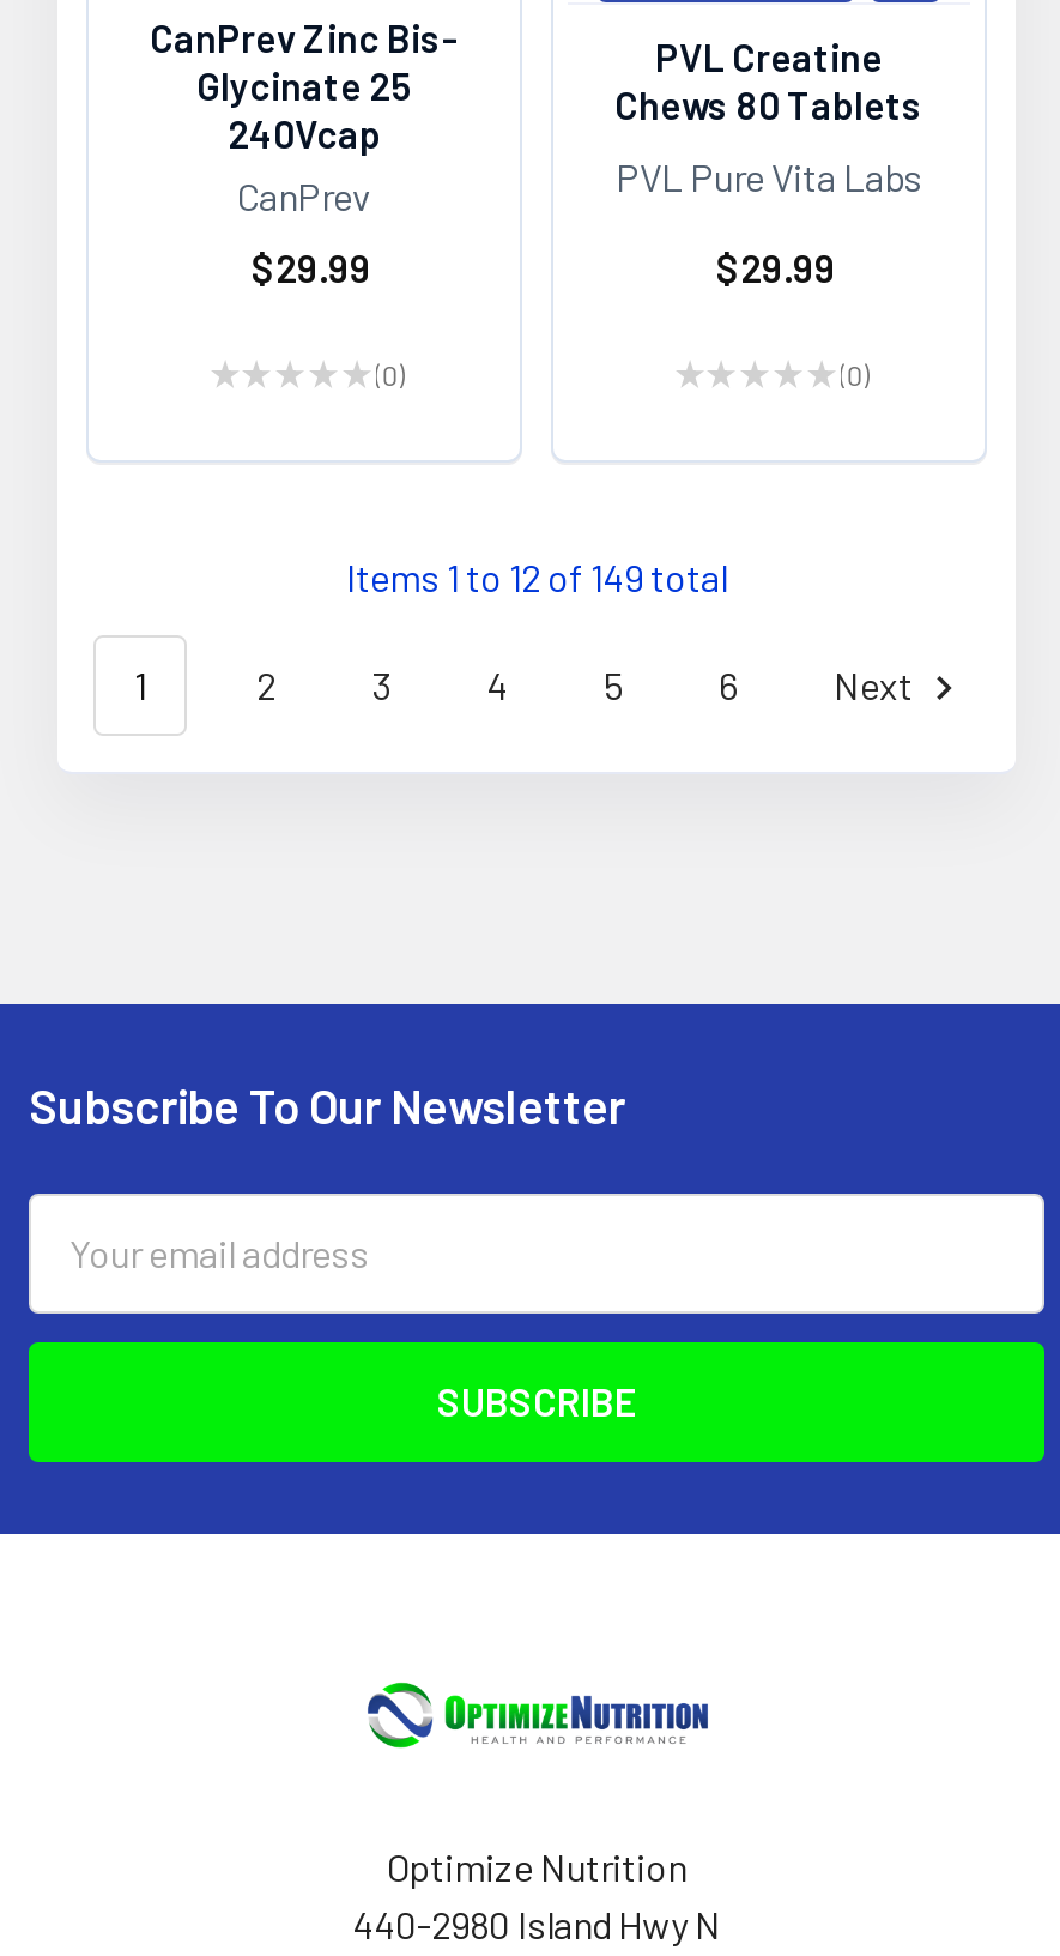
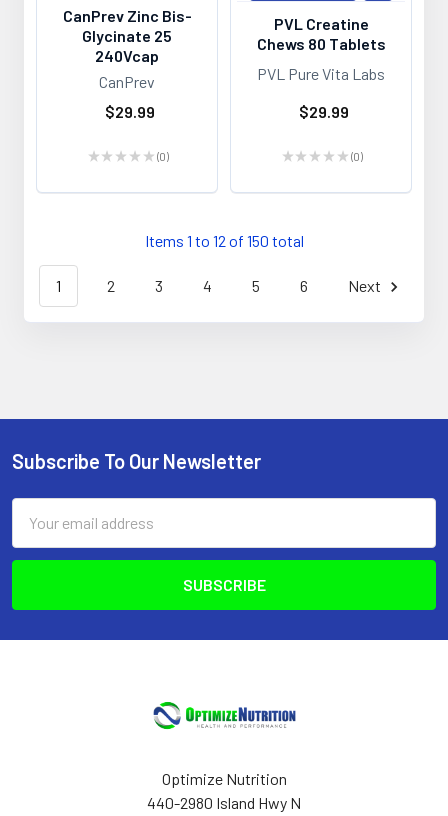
[346,554,727,599] Items 1 to 12 of 149 total -> [144,231,303,250] Items 1 to 12 of 150 total

